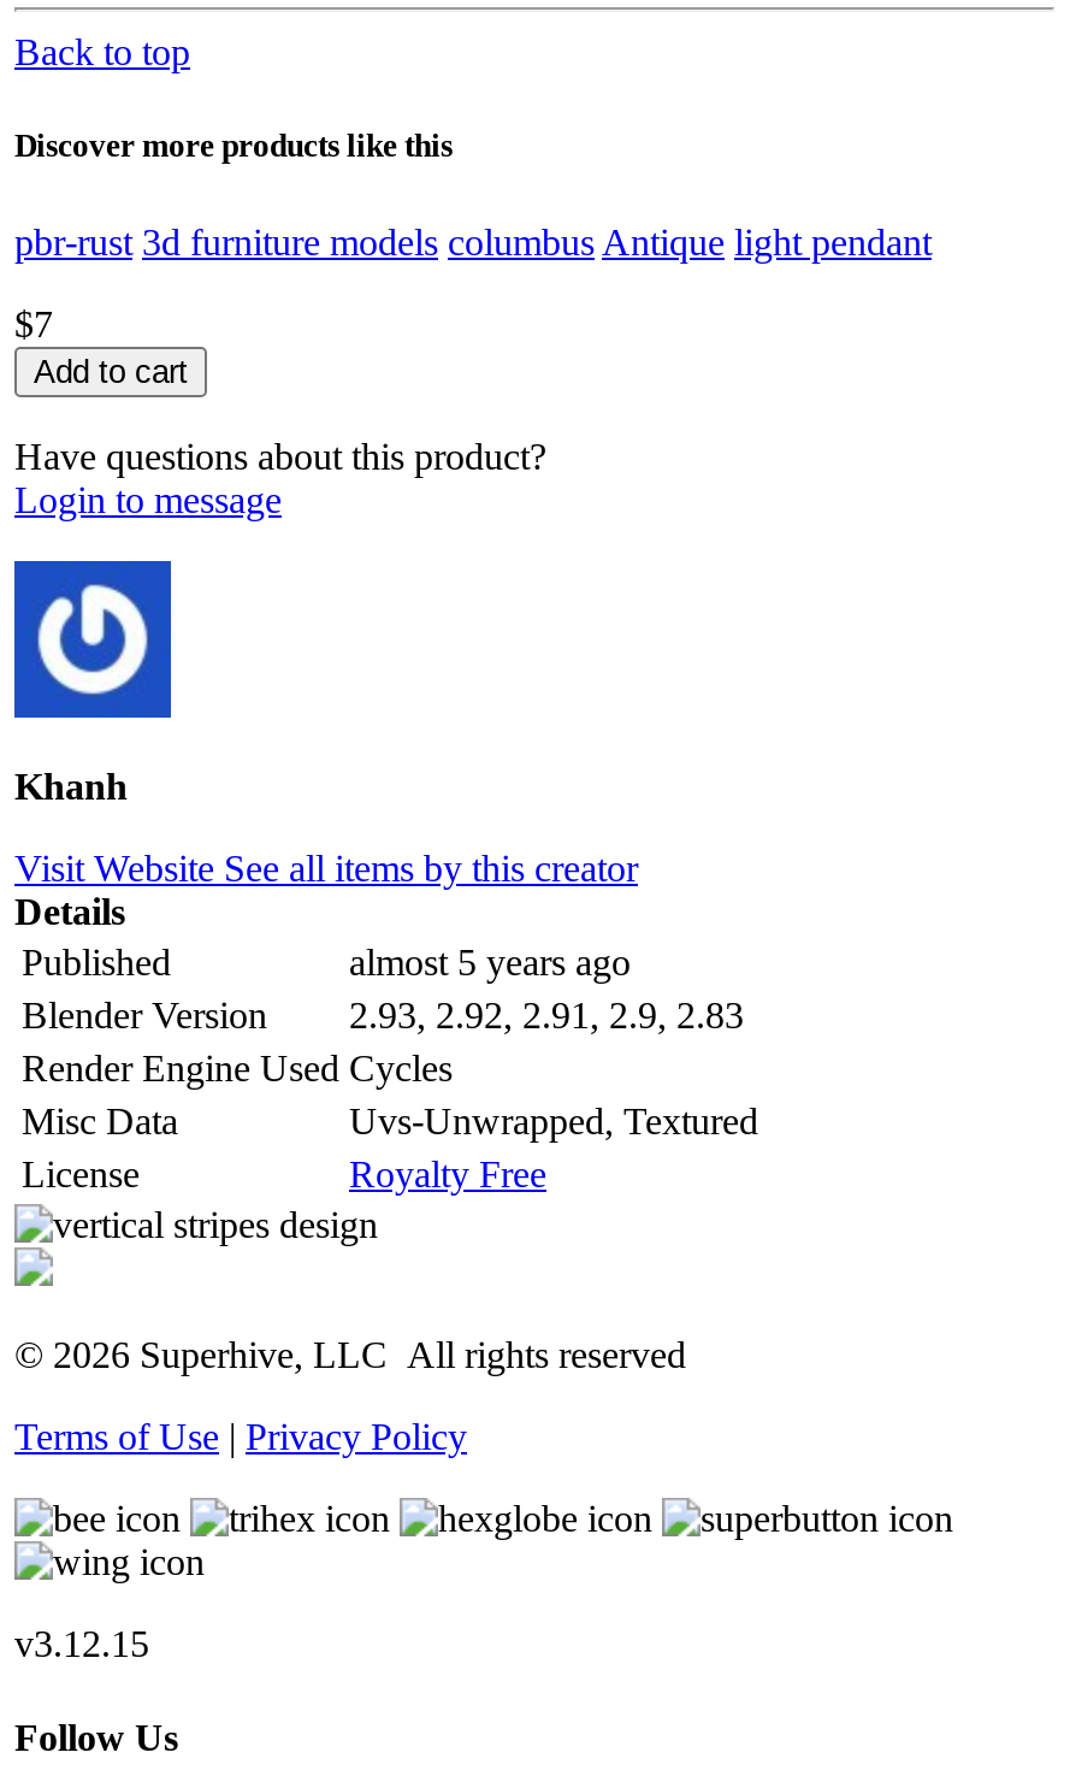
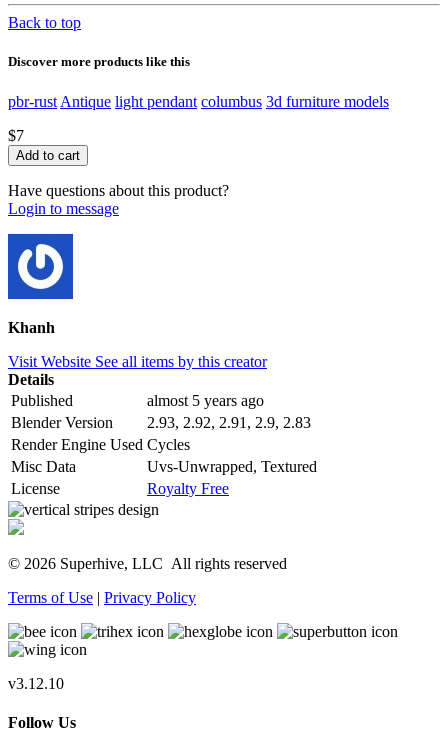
[14,221,932,262] pbr-rust 3d furniture models columbus Antique light pendant -> [8,93,389,110] pbr-rust Antique light pendant columbus 3d furniture models
[14,1622,149,1663] v3.12.15 -> [8,675,64,692] v3.12.10

